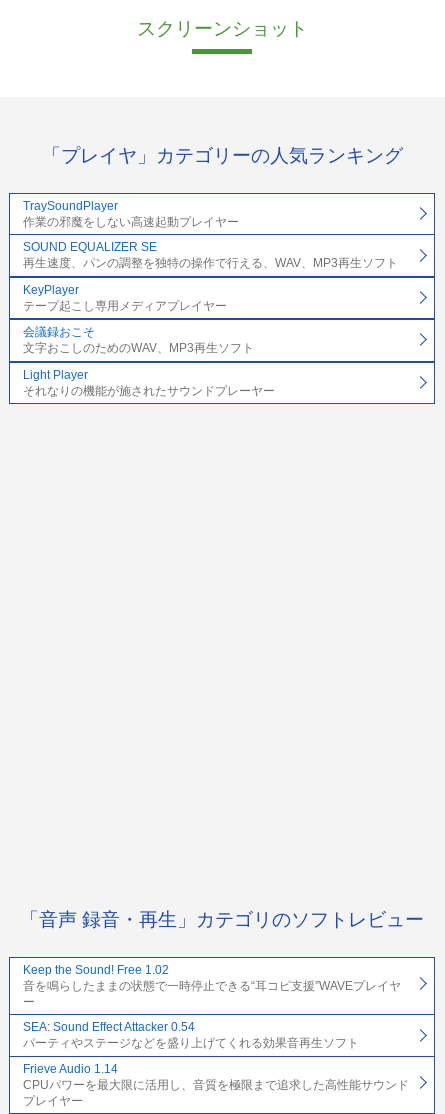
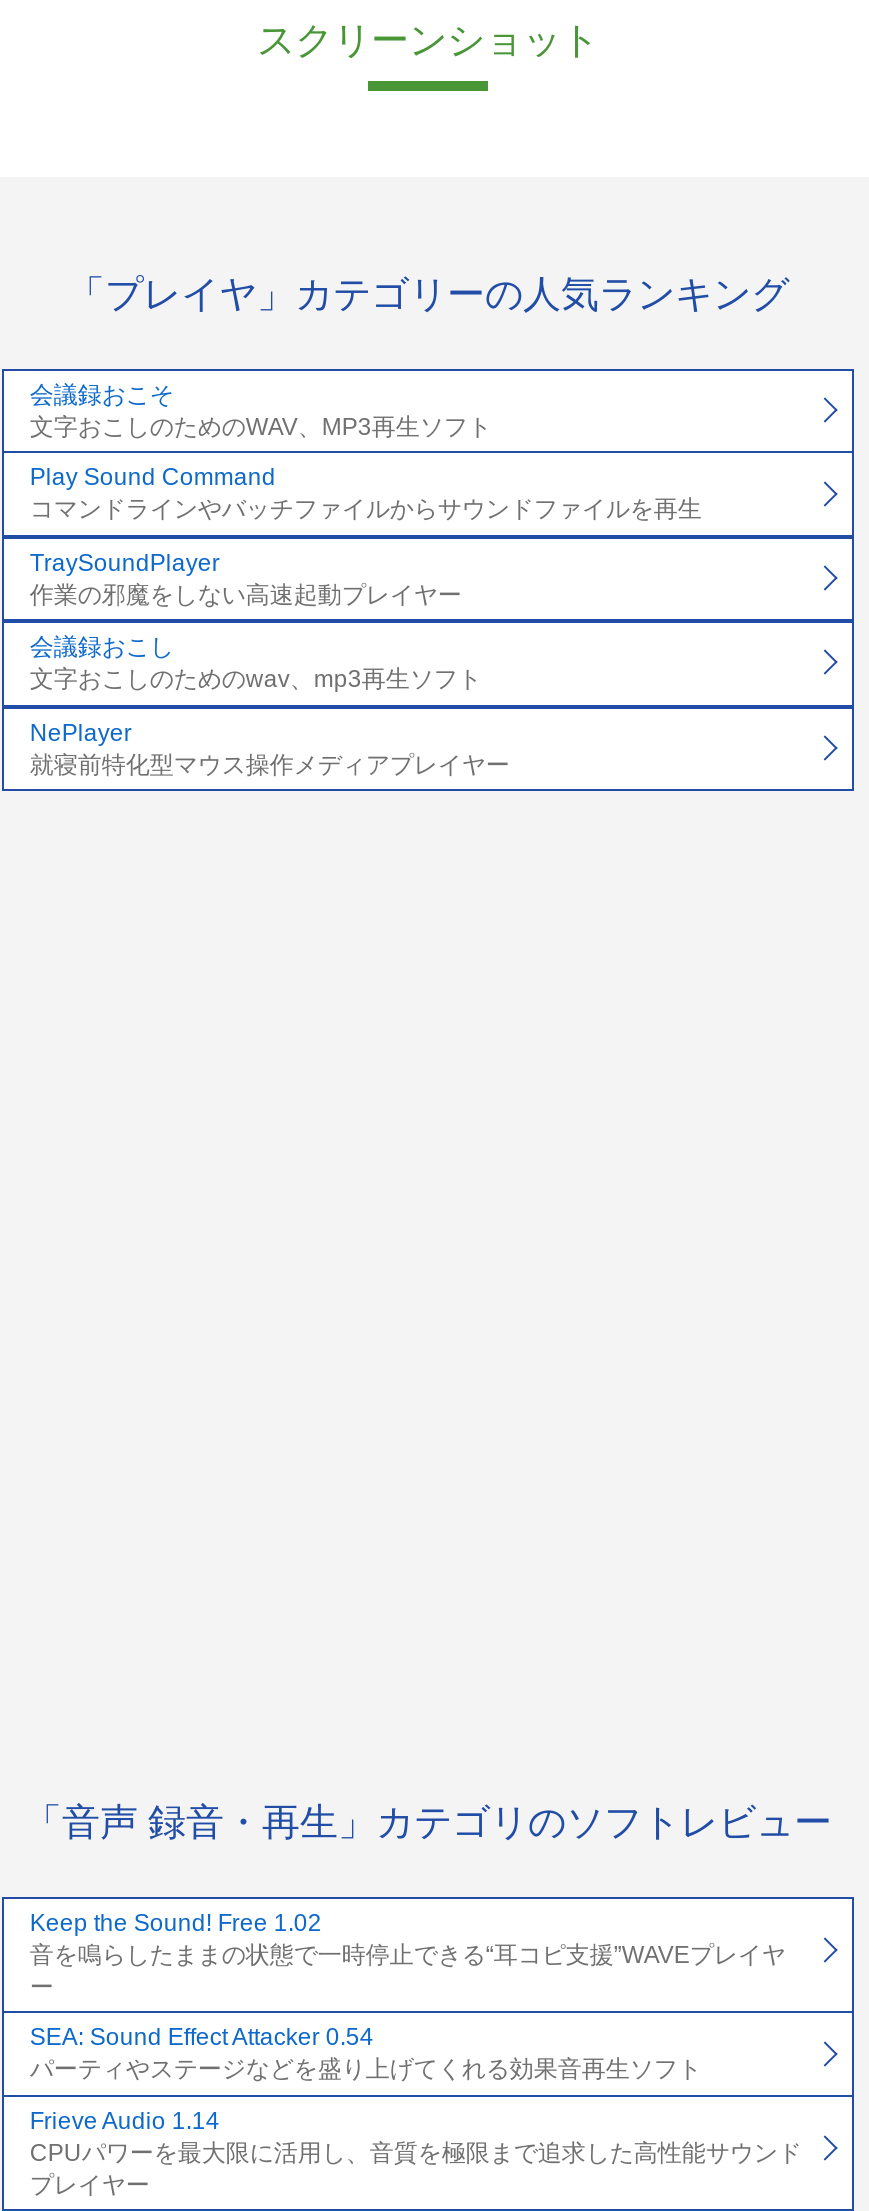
none -> [30,464,702,524] Play Sound Command | コマンドラインやバッチファイルからサウンドファイルを再生
moved [23,199,239,229] -> [30,549,462,609]: TraySoundPlayer | 作業の邪魔をしない高速起動プレイヤー
[23,240,398,398] SOUND EQUALIZER SE | 再生速度、パンの調整を独特の操作で行える、WAV、MP3再生ソフト | KeyPlayer | テープ起こし専用メディアプレイヤー | Light Player | それなりの機能が施されたサウンドプレーヤー -> [30,634,510,779] 会議録おこし | 文字おこしのためのwav、mp3再生ソフト | NePlayer | 就寝前特化型マウス操作メディアプレイヤー
moved [23,325,254,355] -> [30,381,492,441]: 会議録おこそ | 文字おこしのためのWAV、MP3再生ソフト

